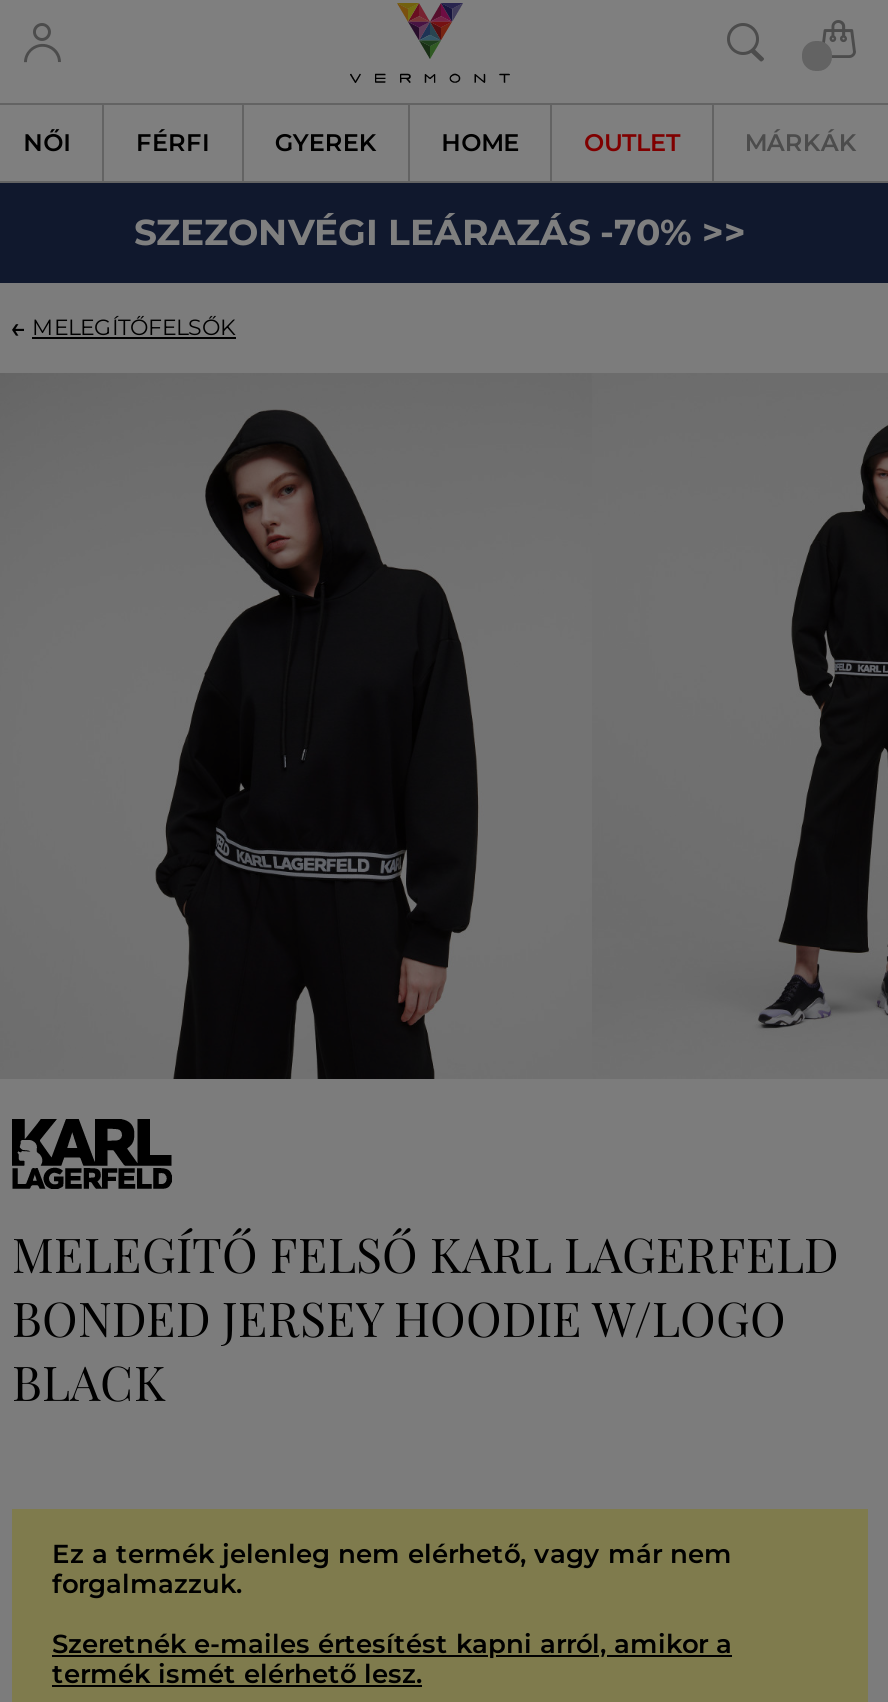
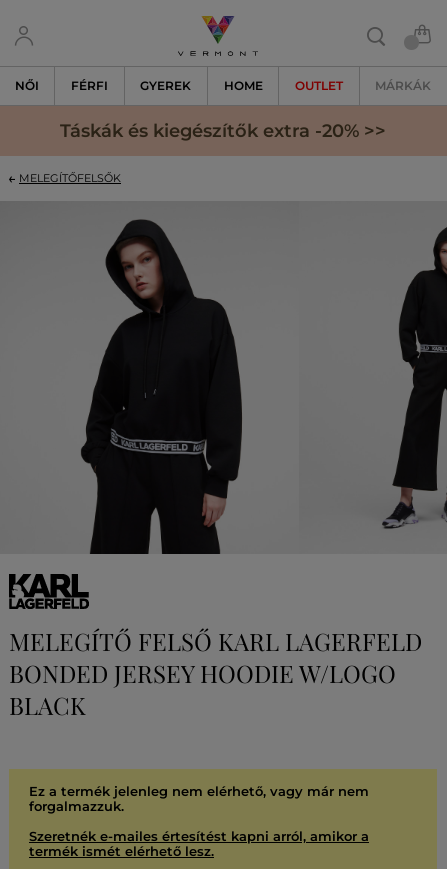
[134,211,746,255] SZEZONVÉGI LEÁRAZÁS -70% >> -> [60,120,386,142] Táskák és kiegészítők extra -20% >>

